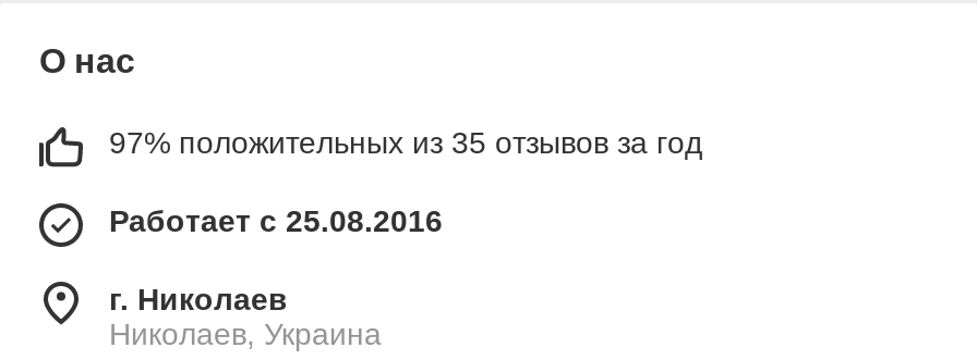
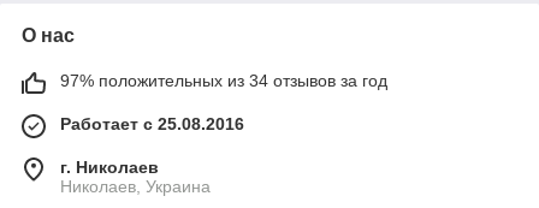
[109,125,702,159] 97% положительных из 35 отзывов за год -> [60,71,387,90] 97% положительных из 34 отзывов за год

